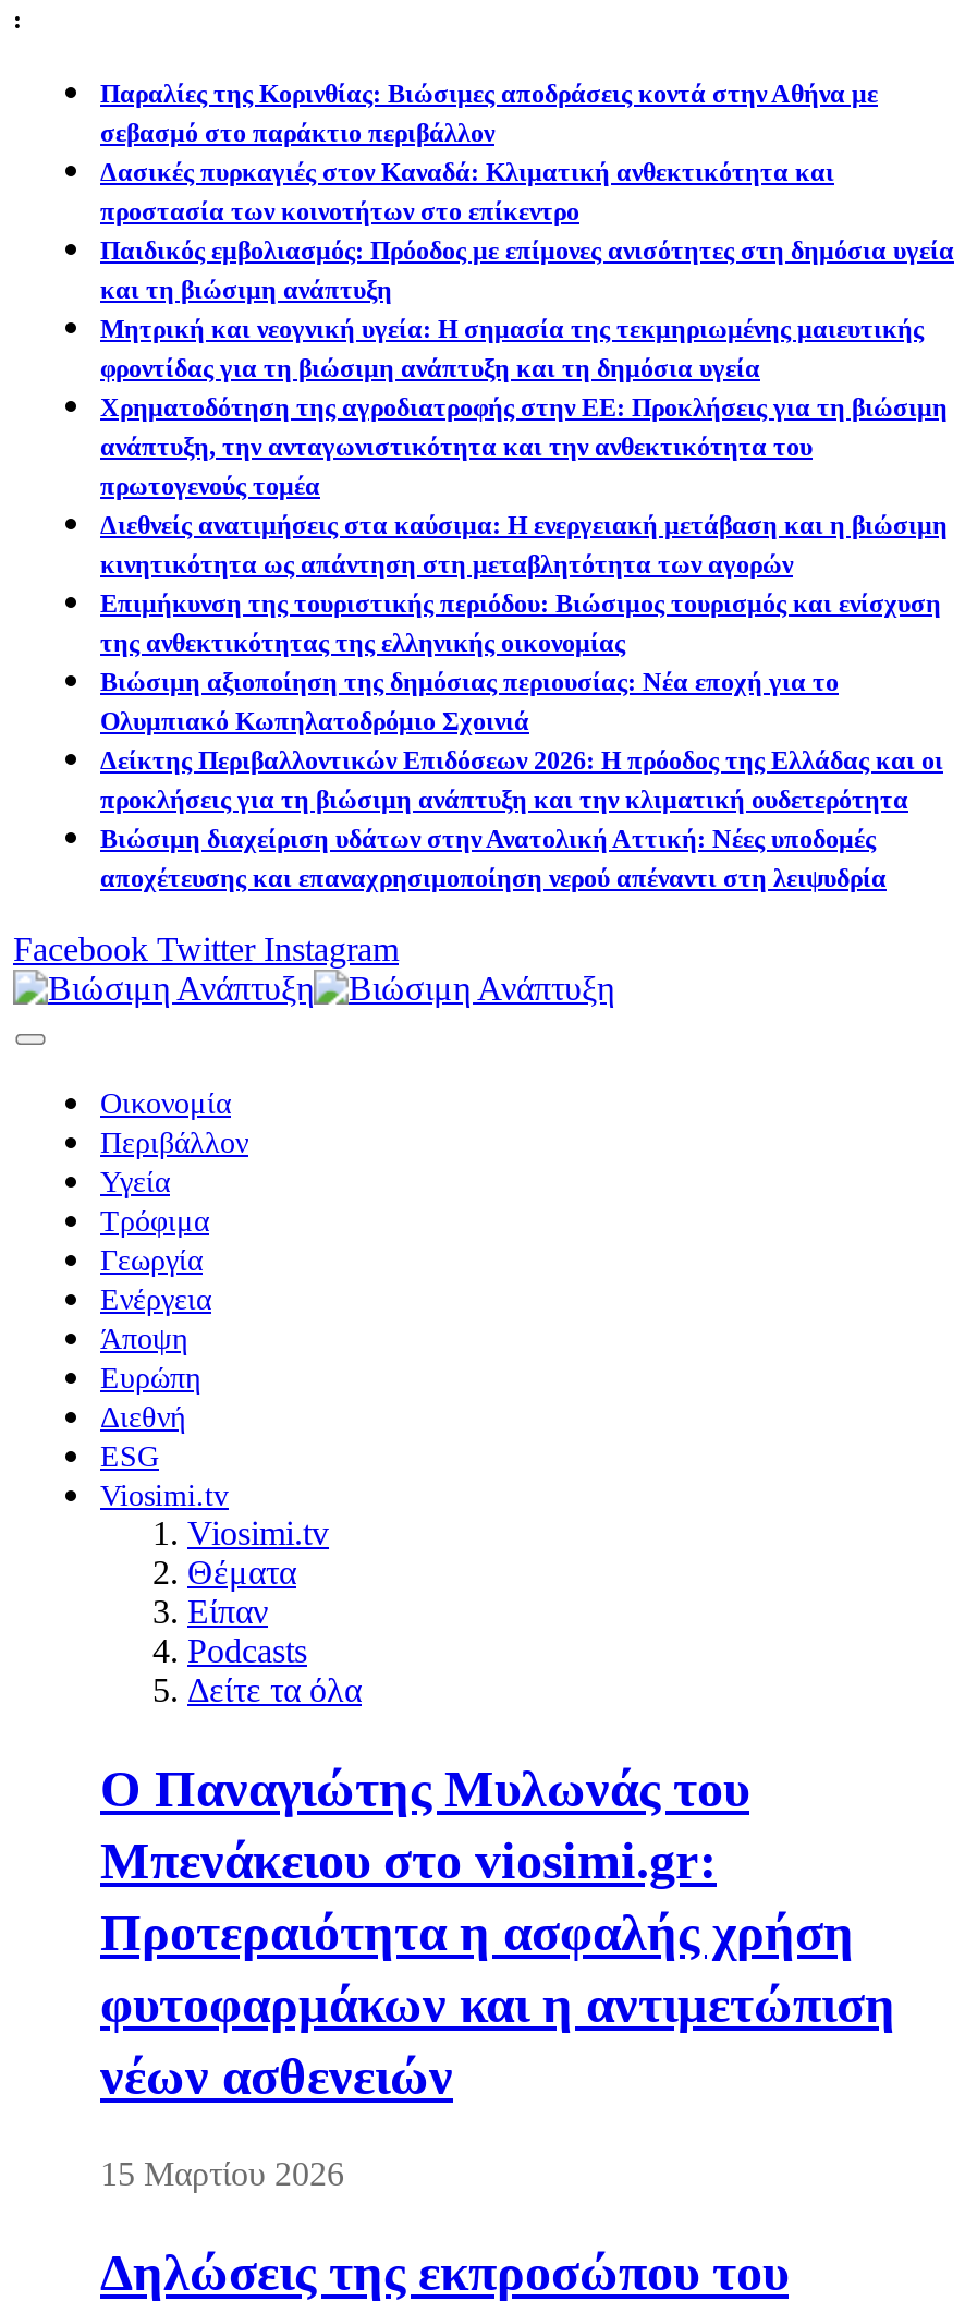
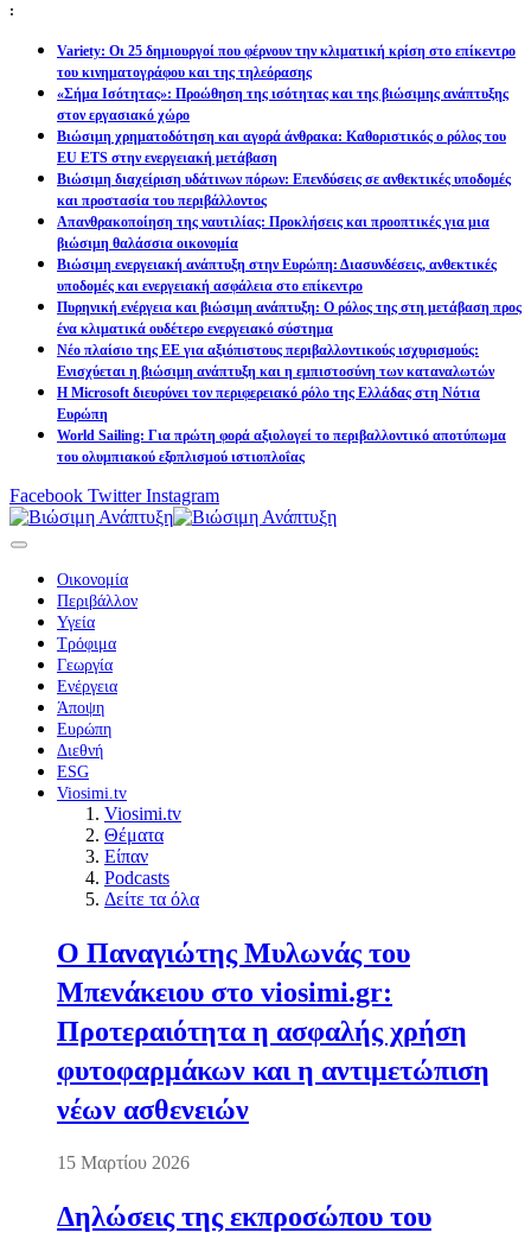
[100,78,954,893] Παραλίες της Κορινθίας: Βιώσιμες αποδράσεις κοντά στην Αθήνα με | σεβασμό στο παράκτιο περιβάλλον | Δασικές πυρκαγιές στον Καναδά: Κλιματική ανθεκτικότητα και | προστασία των κοινοτήτων στο επίκεντρο | Παιδικός εμβολιασμός: Πρόοδος με επίμονες ανισότητες στη δημόσια υγεία | και τη βιώσιμη ανάπτυξη | Μητρική και νεογνική υγεία: Η σημασία της τεκμηριωμένης μαιευτικής | φροντίδας για τη βιώσιμη ανάπτυξη και τη δημόσια υγεία | Χρηματοδότηση της αγροδιατροφής στην ΕΕ: Προκλήσεις για τη βιώσιμη | ανάπτυξη, την ανταγωνιστικότητα και την ανθεκτικότητα του | πρωτογενούς τομέα | Διεθνείς ανατιμήσεις στα καύσιμα: Η ενεργειακή μετάβαση και η βιώσιμη | κινητικότητα ως απάντηση στη μεταβλητότητα των αγορών | Επιμήκυνση της τουριστικής περιόδου: Βιώσιμος τουρισμός και ενίσχυση | της ανθεκτικότητας της ελληνικής οικονομίας | Βιώσιμη αξιοποίηση της δημόσιας περιουσίας: Νέα εποχή για το | Ολυμπιακό Κωπηλατοδρόμιο Σχοινιά | Δείκτης Περιβαλλοντικών Επιδόσεων 2026: Η πρόοδος της Ελλάδας και οι | προκλήσεις για τη βιώσιμη ανάπτυξη και την κλιματική ουδετερότητα | Βιώσιμη διαχείριση υδάτων στην Ανατολική Αττική: Νέες υποδομές | αποχέτευσης και επαναχρησιμοποίηση νερού απέναντι στη λειψυδρία -> [57,42,522,465] Variety: Οι 25 δημιουργοί που φέρνουν την κλιματική κρίση στο επίκεντρο | του κινηματογράφου και της τηλεόρασης | «Σήμα Ισότητας»: Προώθηση της ισότητας και της βιώσιμης ανάπτυξης | στον εργασιακό χώρο | Βιώσιμη χρηματοδότηση και αγορά άνθρακα: Καθοριστικός ο ρόλος του | EU ETS στην ενεργειακή μετάβαση | Βιώσιμη διαχείριση υδάτινων πόρων: Επενδύσεις σε ανθεκτικές υποδομές | και προστασία του περιβάλλοντος | Απανθρακοποίηση της ναυτιλίας: Προκλήσεις και προοπτικές για μια | βιώσιμη θαλάσσια οικονομία | Βιώσιμη ενεργειακή ανάπτυξη στην Ευρώπη: Διασυνδέσεις, ανθεκτικές | υποδομές και ενεργειακή ασφάλεια στο επίκεντρο | Πυρηνική ενέργεια και βιώσιμη ανάπτυξη: Ο ρόλος της στη μετάβαση προς | ένα κλιματικά ουδέτερο ενεργειακό σύστημα | Νέο πλαίσιο της ΕΕ για αξιόπιστους περιβαλλοντικούς ισχυρισμούς: | Ενισχύεται η βιώσιμη ανάπτυξη και η εμπιστοσύνη των καταναλωτών | Η Microsoft διευρύνει τον περιφερειακό ρόλο της Ελλάδας στη Νότια | Ευρώπη | World Sailing: Για πρώτη φορά αξιολογεί το περιβαλλοντικό αποτύπωμα | του ολυμπιακού εξοπλισμού ιστιοπλοΐας

